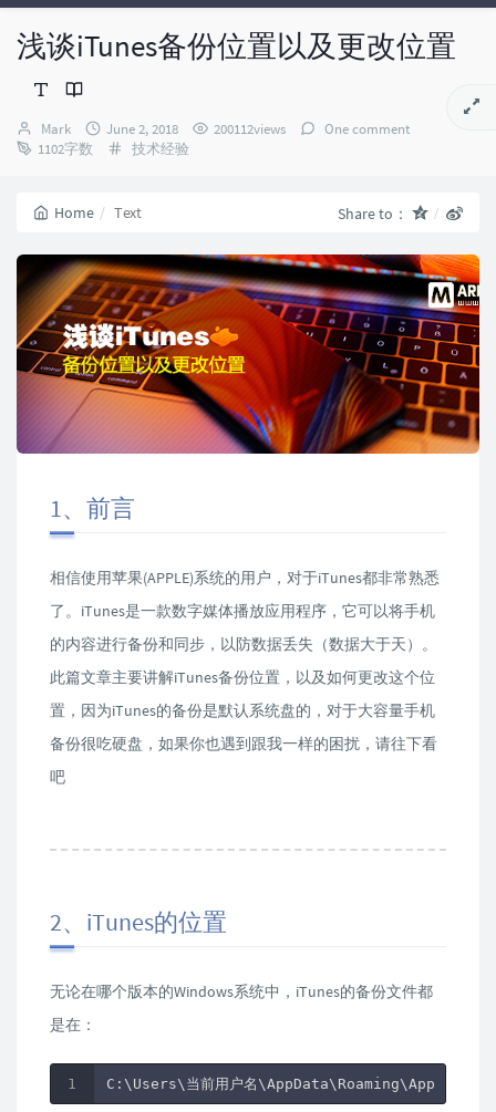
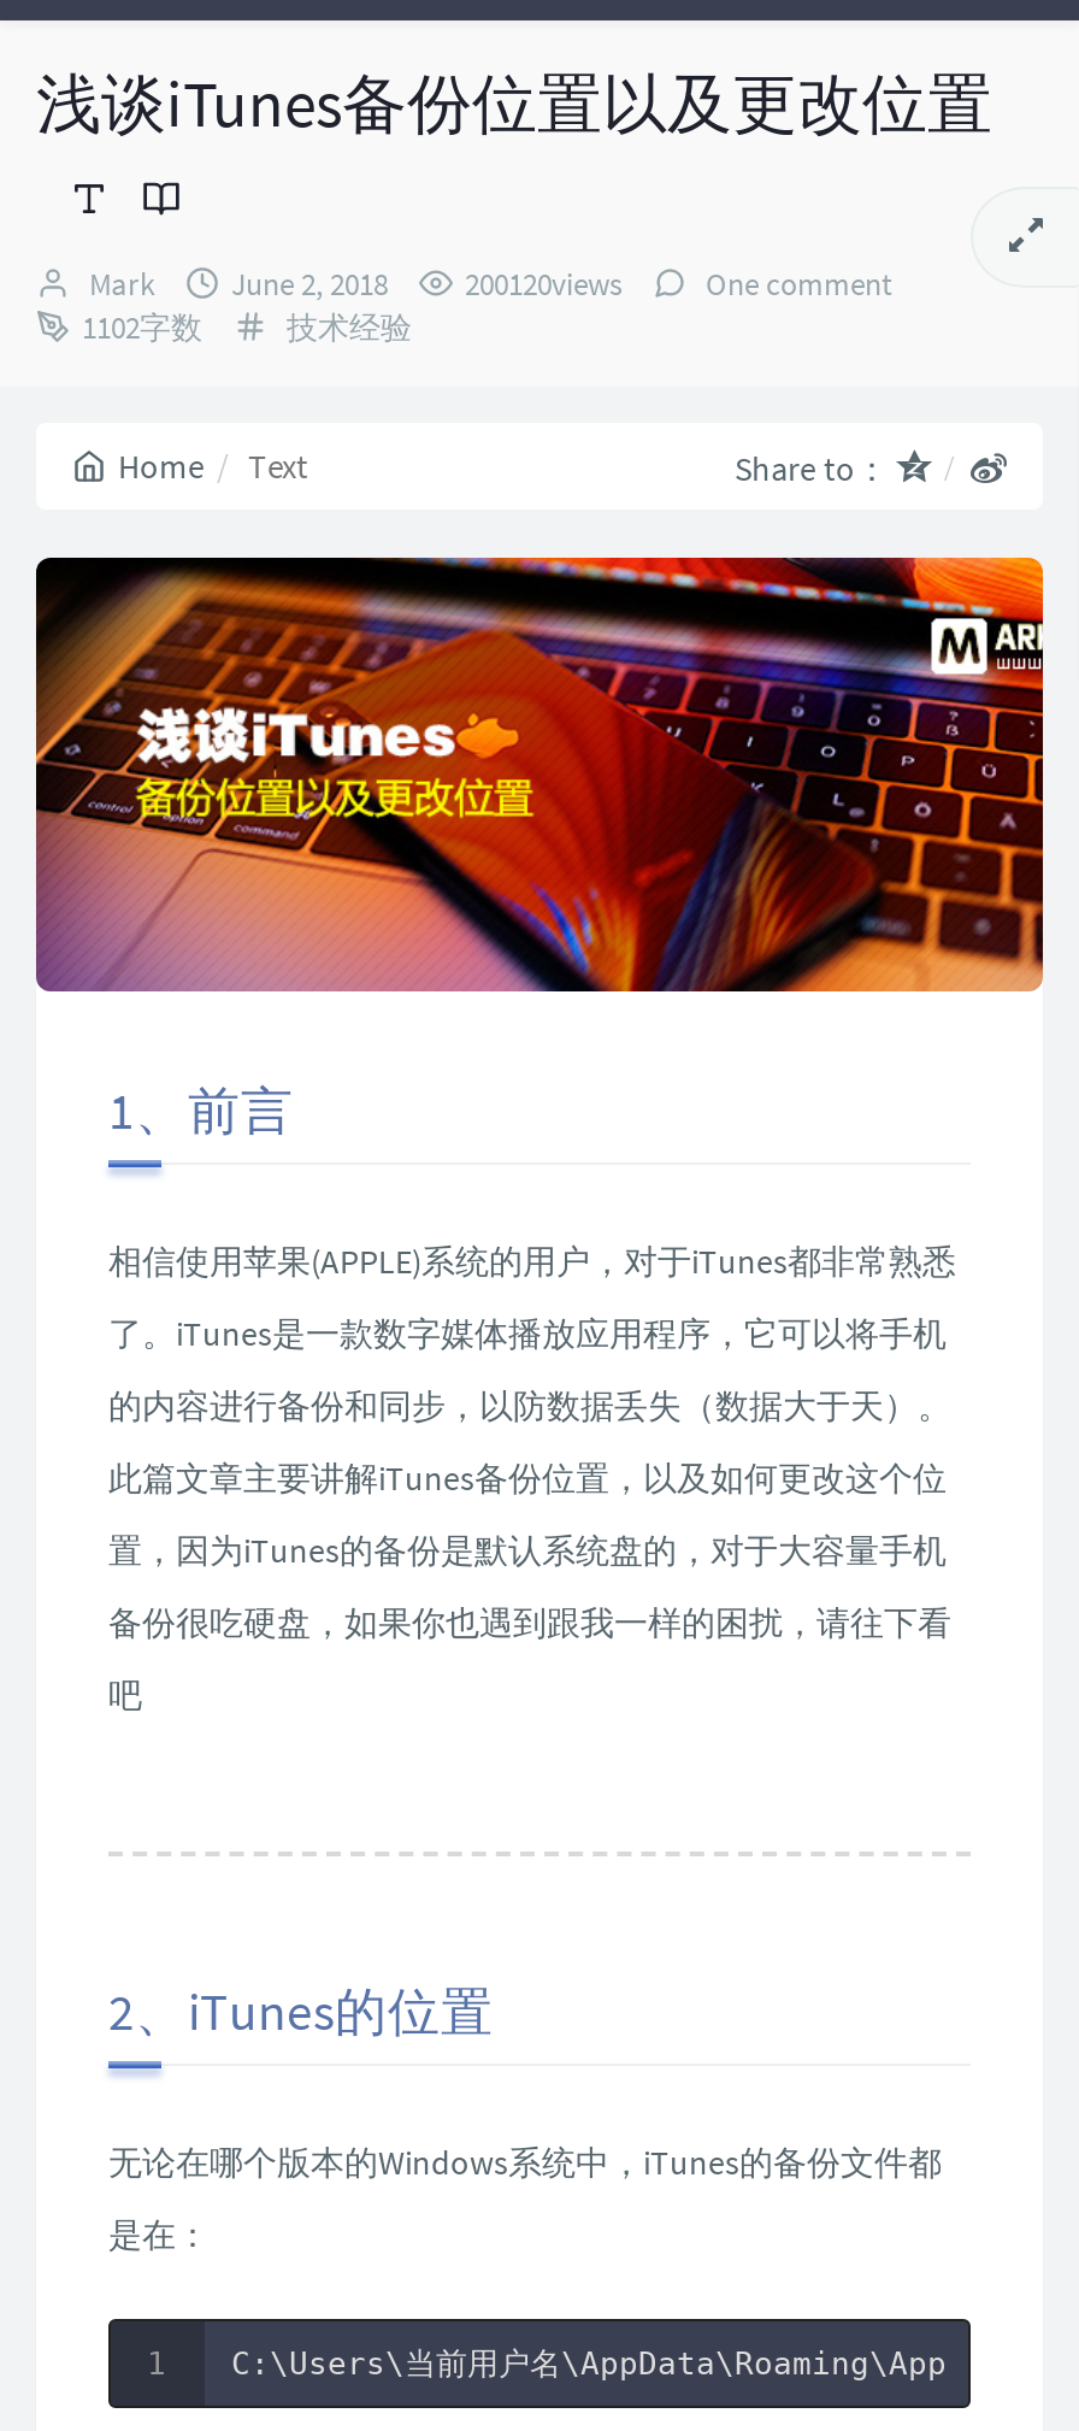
[214,119,286,138] 200112views -> [465,264,621,305] 200120views

